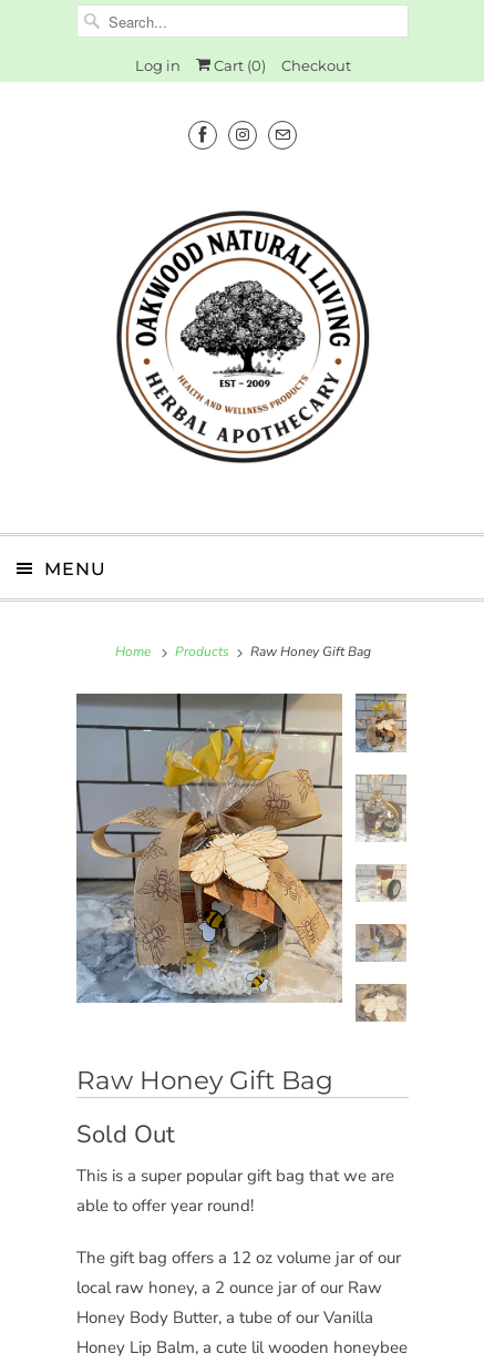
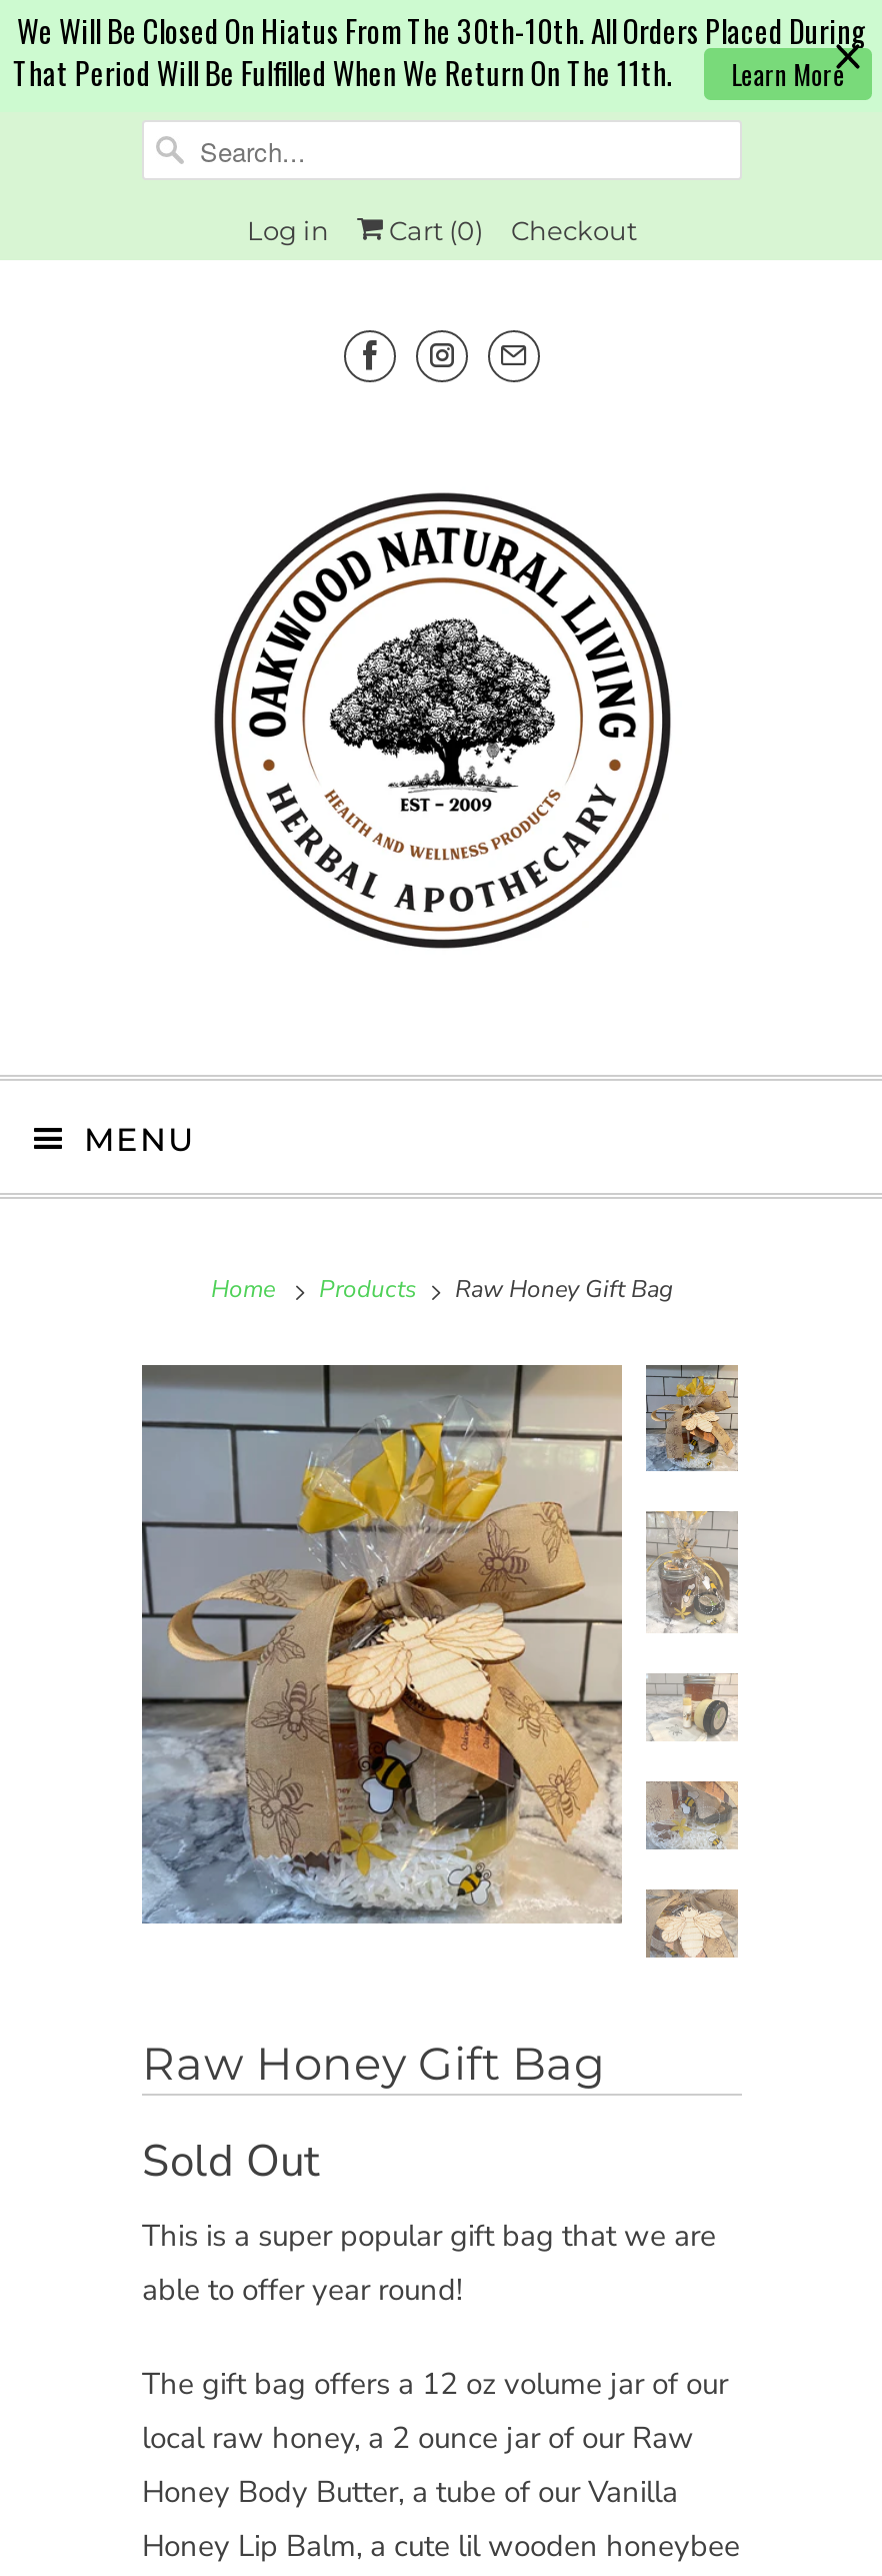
none -> [13,8,867,94] We Will Be Closed On Hiatus From The 30th-10th. All Orders Placed During | That Period Will Be Fulfilled When We Return On The 11th. | Learn More

